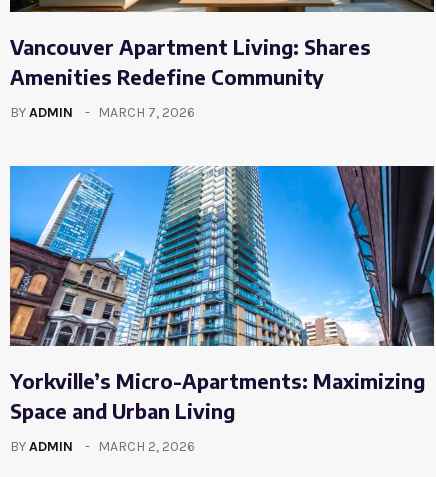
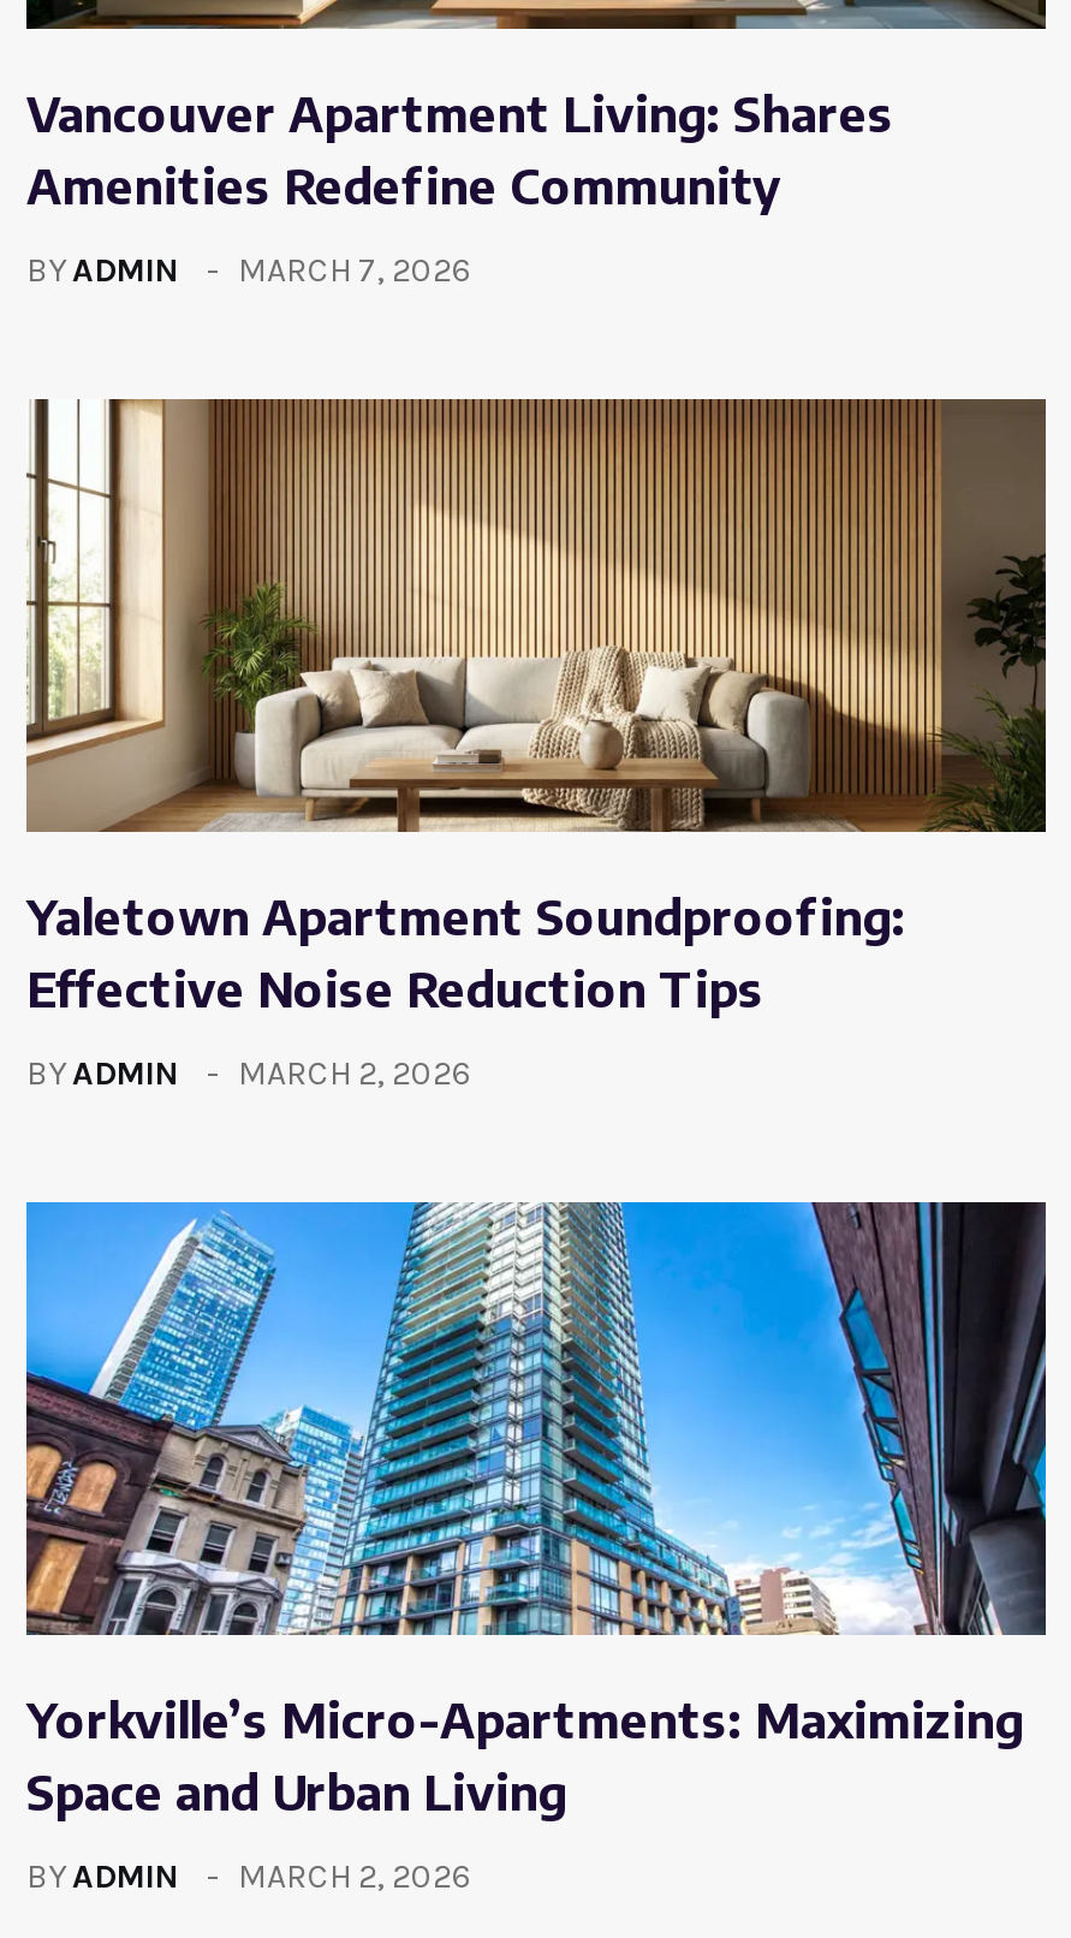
none -> [26,397,1046,1094] [image] | Yaletown Apartment Soundproofing: | Effective Noise Reduction Tips | BY ADMIN | MARCH 2, 2026

